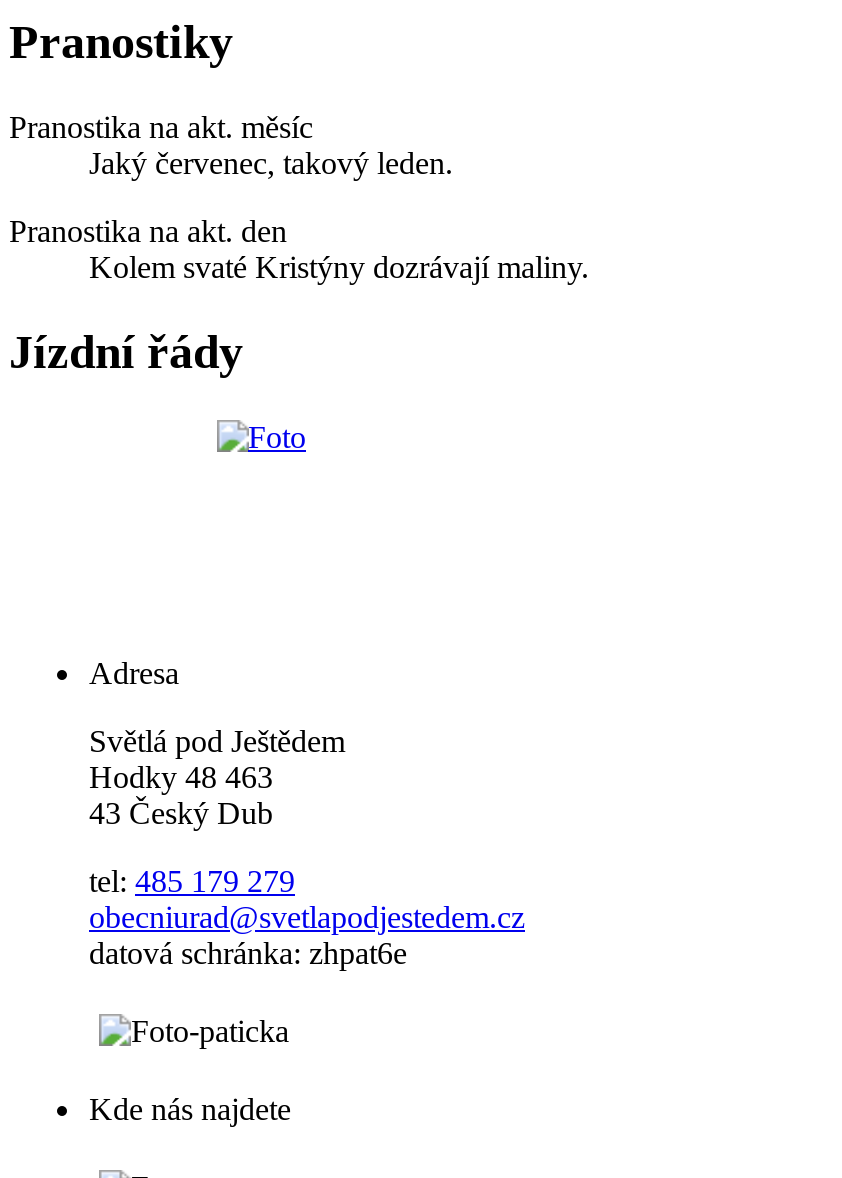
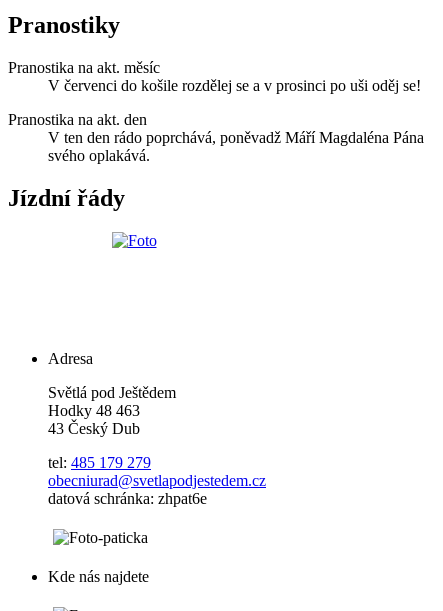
[89,147,453,181] Jaký červenec, takový leden. -> [48,77,421,94] V červenci do košile rozdělej se a v prosinci po uši oděj se!
[89,251,589,285] Kolem svaté Kristýny dozrávají maliny. -> [48,129,424,164] V ten den rádo poprchává, poněvadž Máří Magdaléna Pána | svého oplakává.

